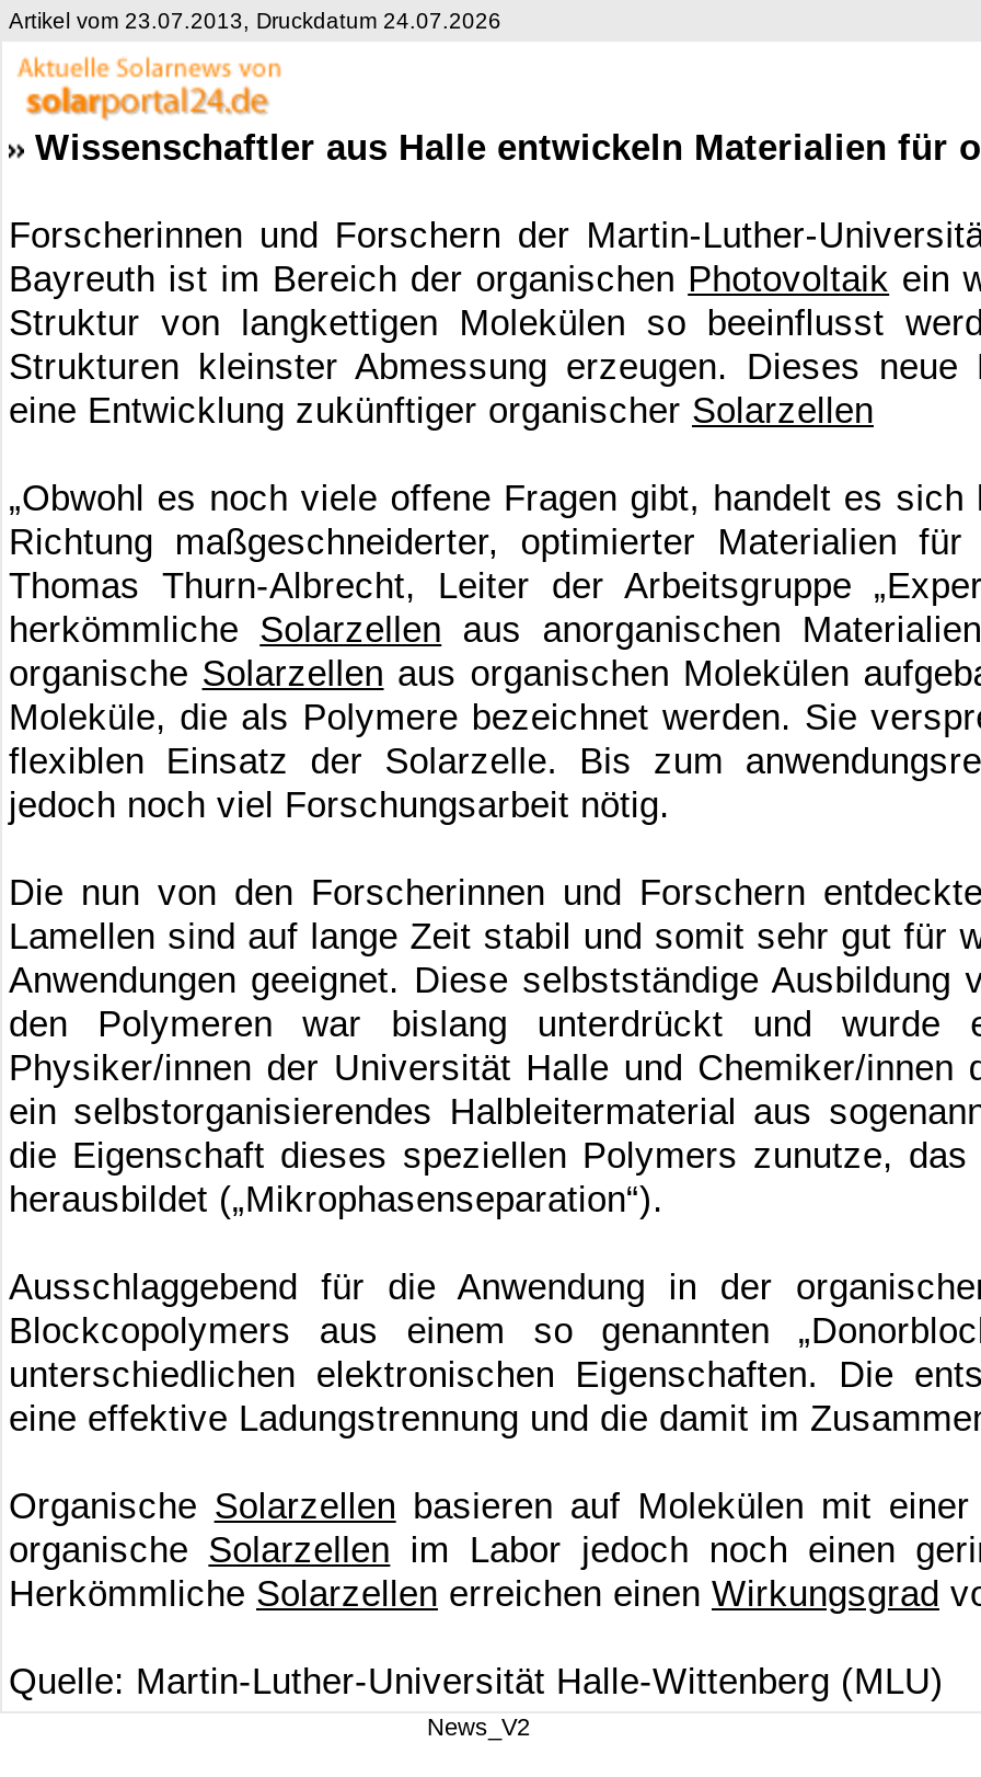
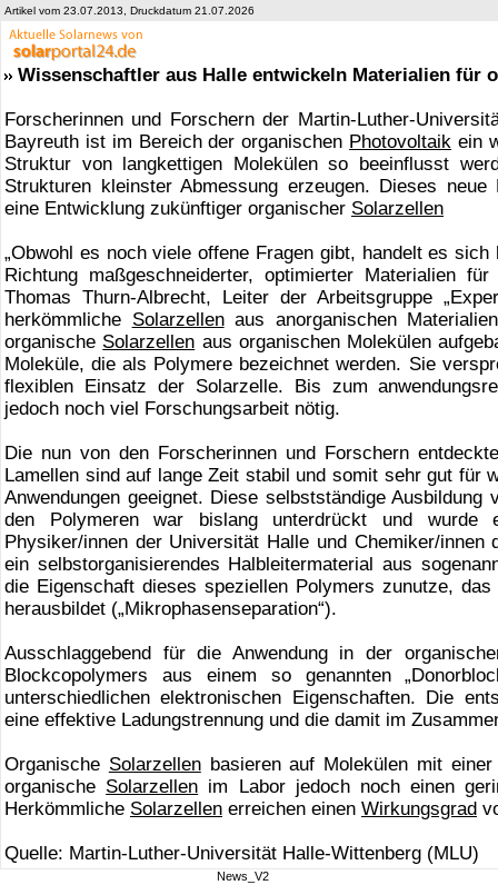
[9,9,501,33] Artikel vom 23.07.2013, Druckdatum 24.07.2026 -> [4,4,255,17] Artikel vom 23.07.2013, Druckdatum 21.07.2026

